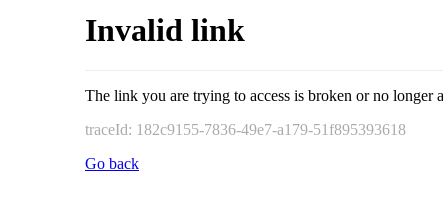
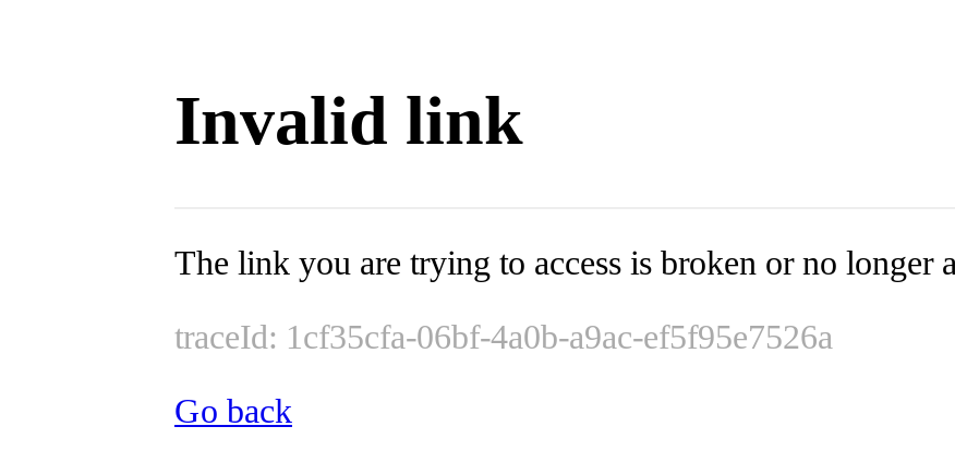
[85,121,406,138] traceId: 182c9155-7836-49e7-a179-51f895393618 -> [174,319,833,356] traceId: 1cf35cfa-06bf-4a0b-a9ac-ef5f95e7526a

